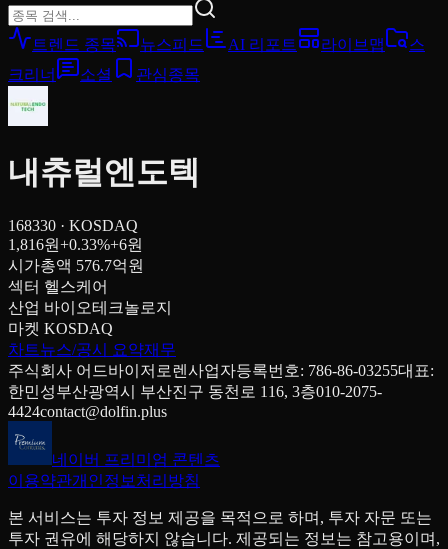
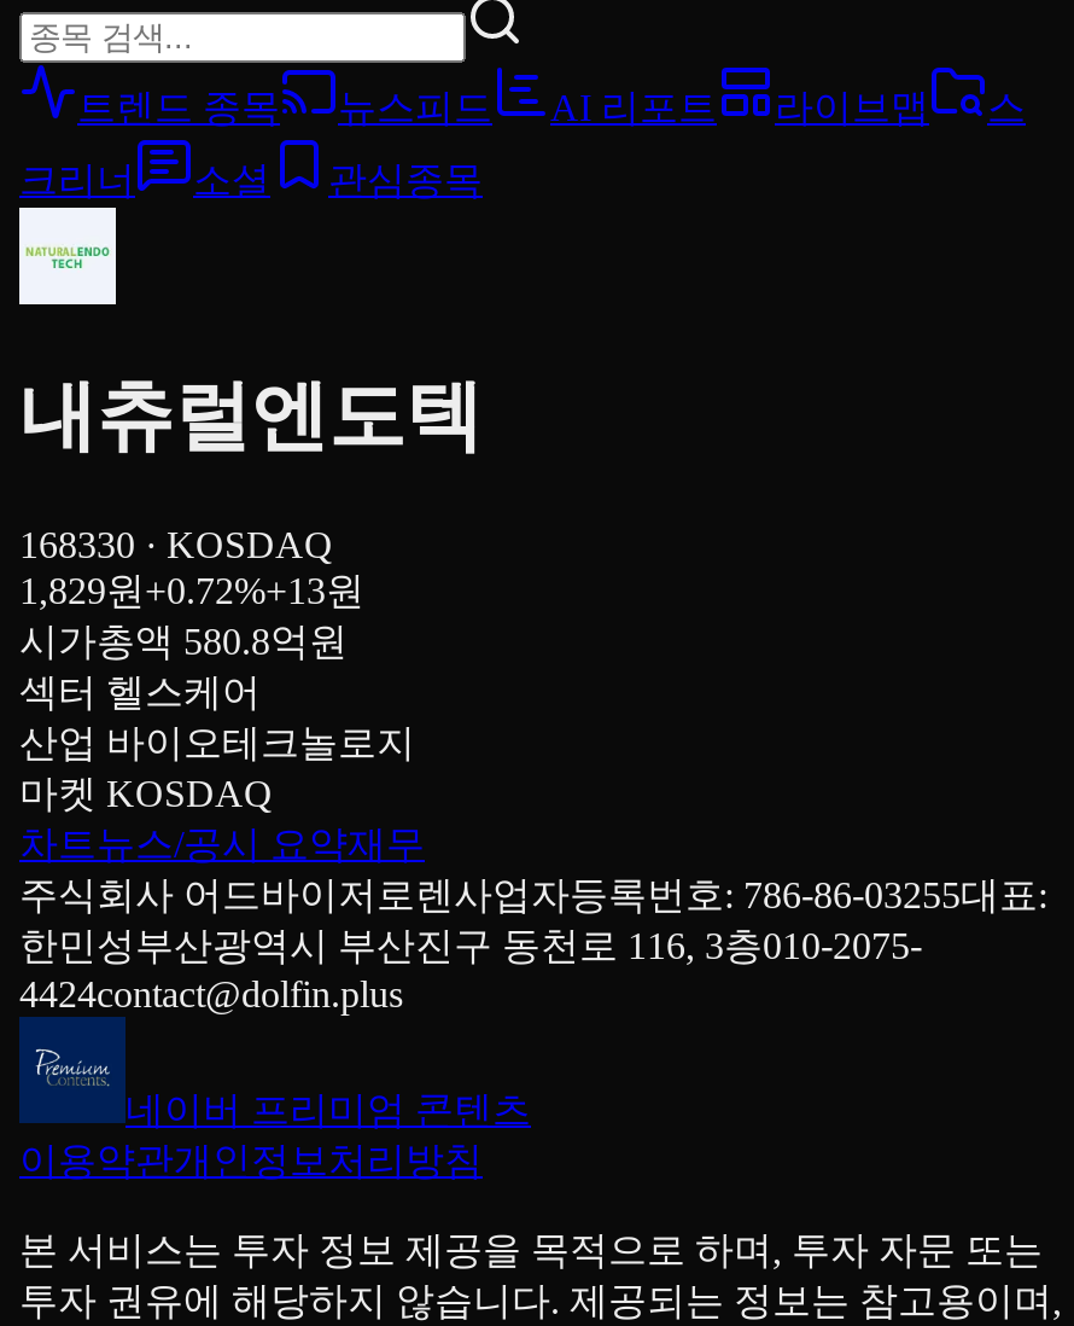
[8,236,144,274] 1,816원 +0.33%+6원 | 시가총액 576.7억원 -> [19,570,364,662] 1,829원 +0.72%+13원 | 시가총액 580.8억원

